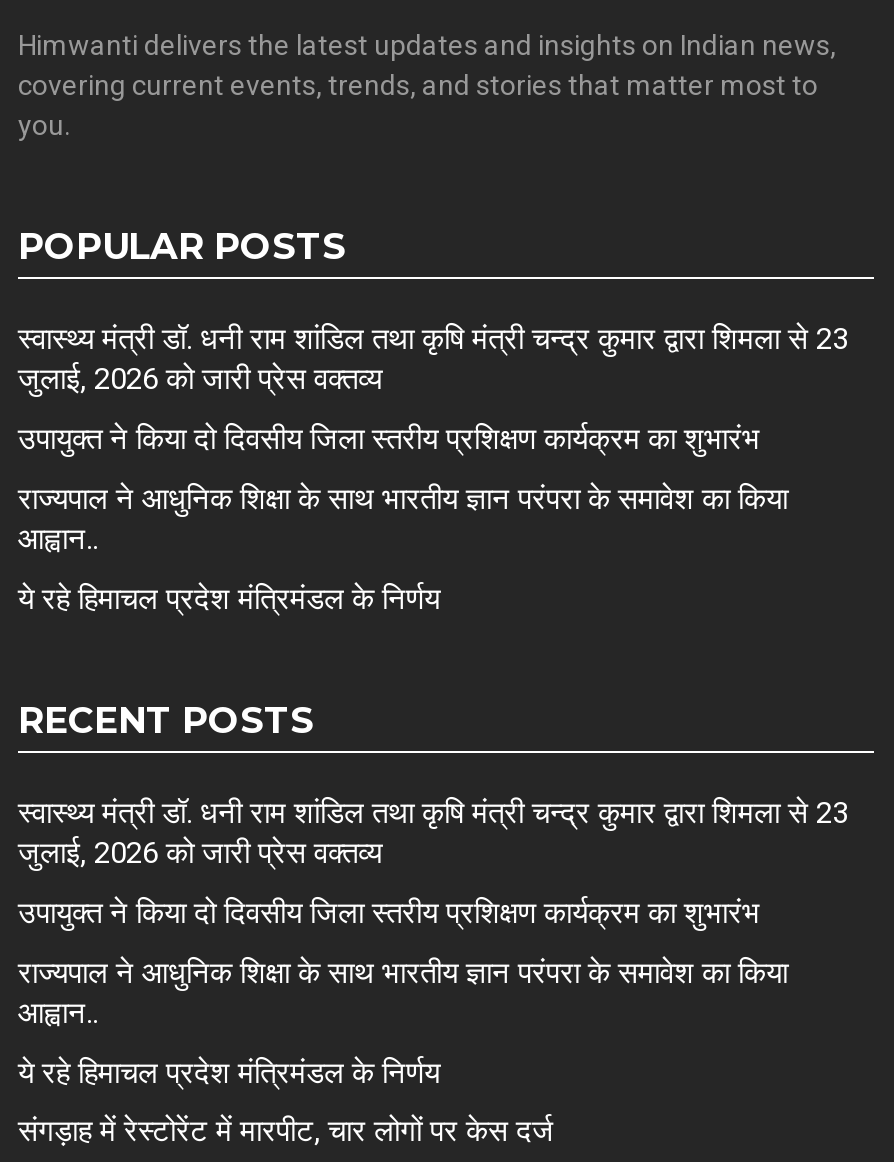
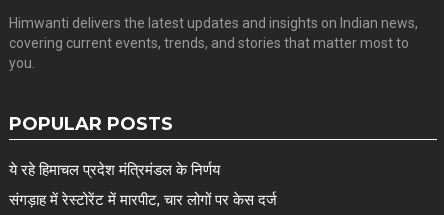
[18,320,848,1030] स्वास्थ्य मंत्री डॉ. धनी राम शांडिल तथा कृषि मंत्री चन्द्र कुमार द्वारा शिमला से 23 | जुलाई, 2026 को जारी प्रेस वक्तव्य | उपायुक्त ने किया दो दिवसीय जिला स्तरीय प्रशिक्षण कार्यक्रम का शुभारंभ | राज्यपाल ने आधुनिक शिक्षा के साथ भारतीय ज्ञान परंपरा के समावेश का किया | आह्वान.. | ये रहे हिमाचल प्रदेश मंत्रिमंडल के निर्णय | RECENT POSTS | स्वास्थ्य मंत्री डॉ. धनी राम शांडिल तथा कृषि मंत्री चन्द्र कुमार द्वारा शिमला से 23 | जुलाई, 2026 को जारी प्रेस वक्तव्य | उपायुक्त ने किया दो दिवसीय जिला स्तरीय प्रशिक्षण कार्यक्रम का शुभारंभ | राज्यपाल ने आधुनिक शिक्षा के साथ भारतीय ज्ञान परंपरा के समावेश का किया | आह्वान.. -> none

